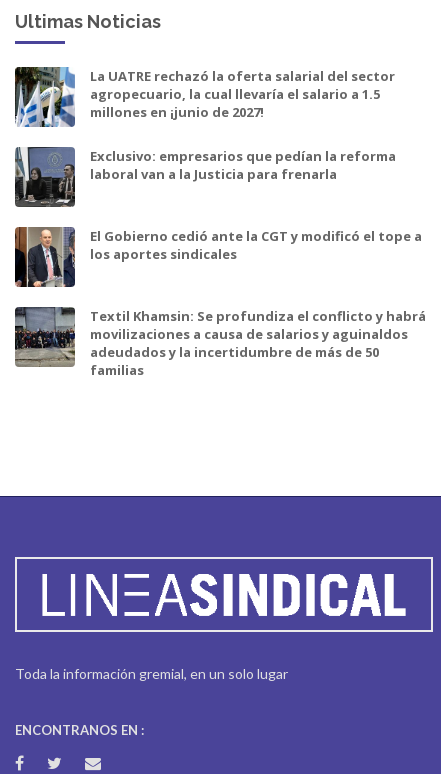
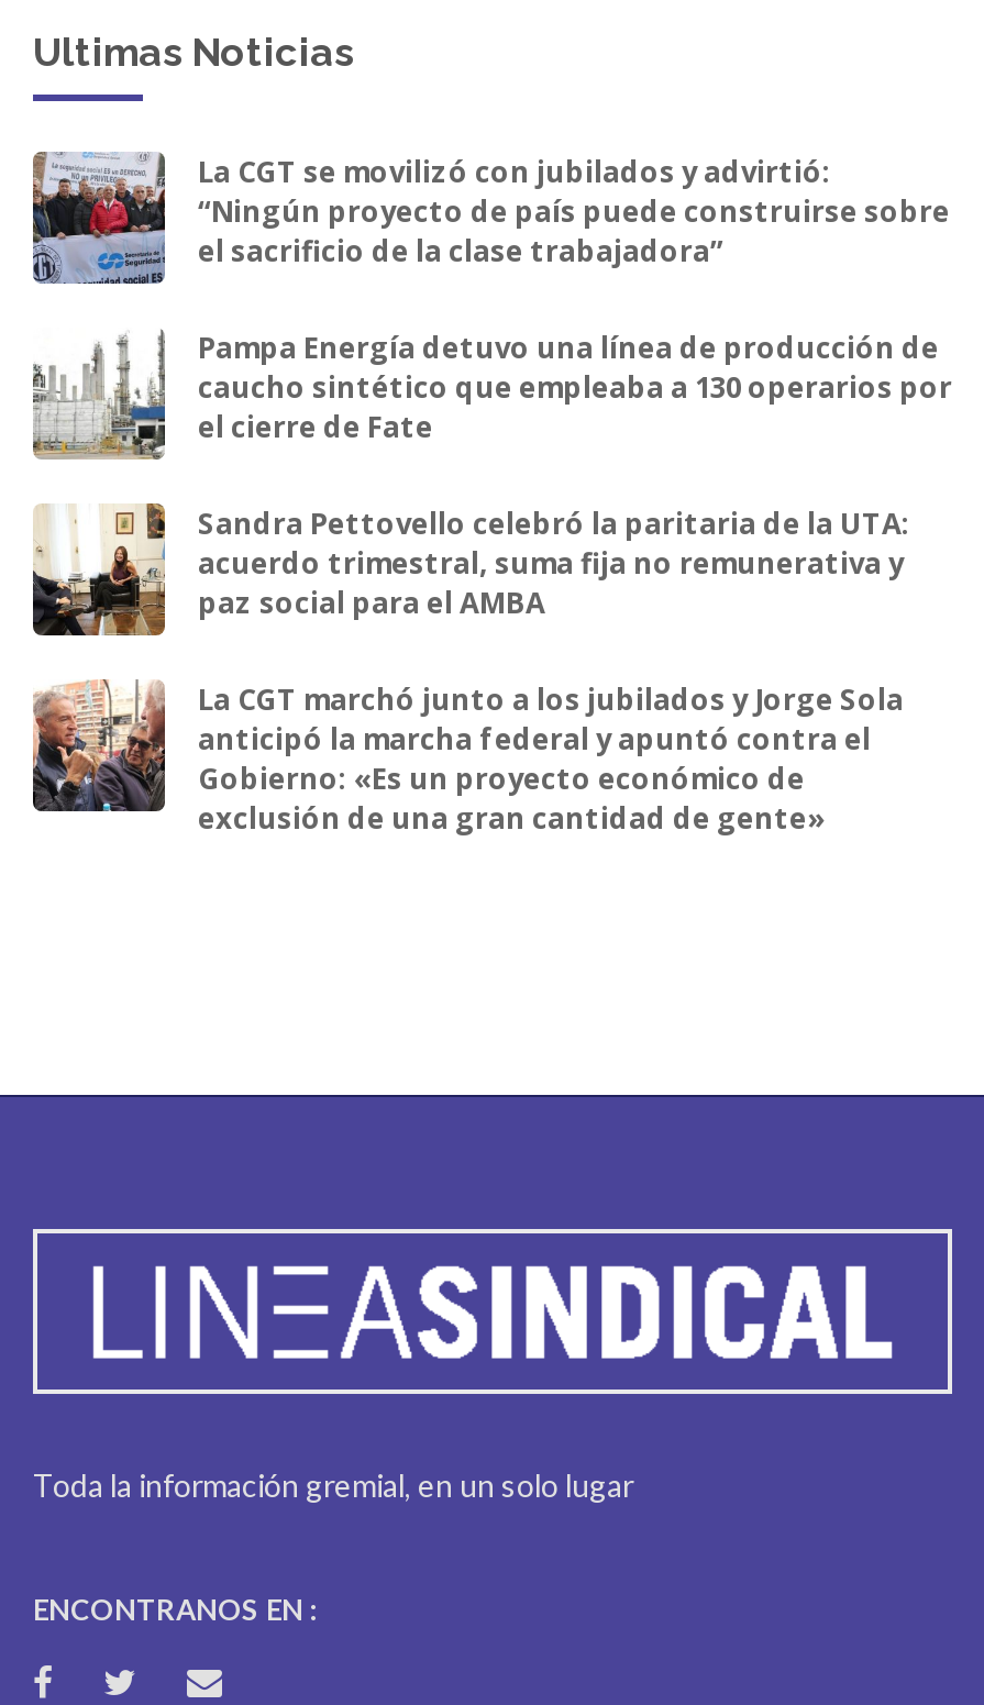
[14,66,395,127] [image] | La UATRE rechazó la oferta salarial del sector | agropecuario, la cual llevaría el salario a 1.5 | millones en ¡junio de 2027! -> [31,151,950,286] [image] | La CGT se movilizó con jubilados y advirtió: | “Ningún proyecto de país puede construirse sobre | el sacrificio de la clase trabajadora”
[14,146,396,207] [image] | Exclusivo: empresarios que pedían la reforma | laboral van a la Justicia para frenarla -> [33,327,952,460] [image] | Pampa Energía detuvo una línea de producción de | caucho sintético que empleaba a 130 operarios por | el cierre de Fate
[14,226,422,288] [image] | El Gobierno cedió ante la CGT y modificó el tope a | los aportes sindicales -> [31,503,910,638] [image] | Sandra Pettovello celebró la paritaria de la UTA: | acuerdo trimestral, suma fija no remunerativa y | paz social para el AMBA
[14,306,426,379] [image] | Textil Khamsin: Se profundiza el conflicto y habrá | movilizaciones a causa de salarios y aguinaldos | adeudados y la incertidumbre de más de 50 | familias -> [31,677,904,837] [image] | La CGT marchó junto a los jubilados y Jorge Sola | anticipó la marcha federal y apuntó contra el | Gobierno: «Es un proyecto económico de | exclusión de una gran cantidad de gente»

